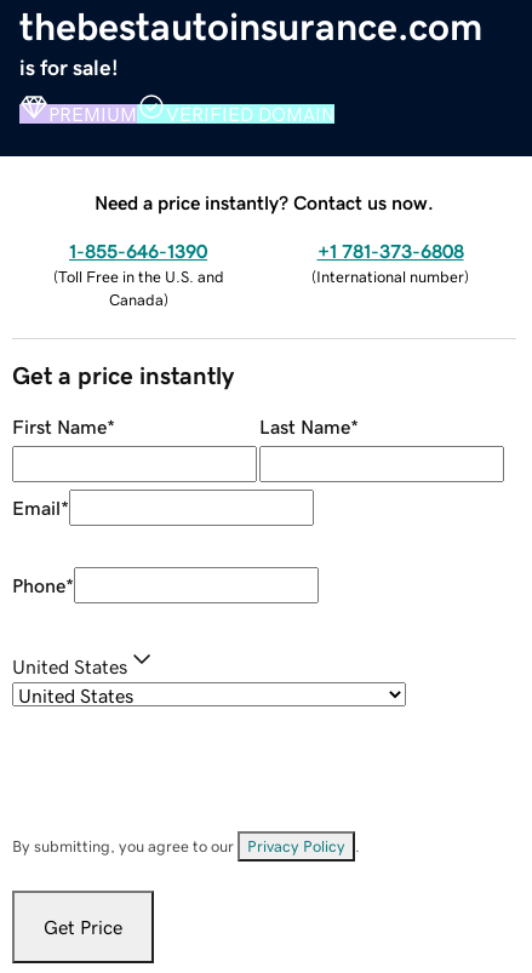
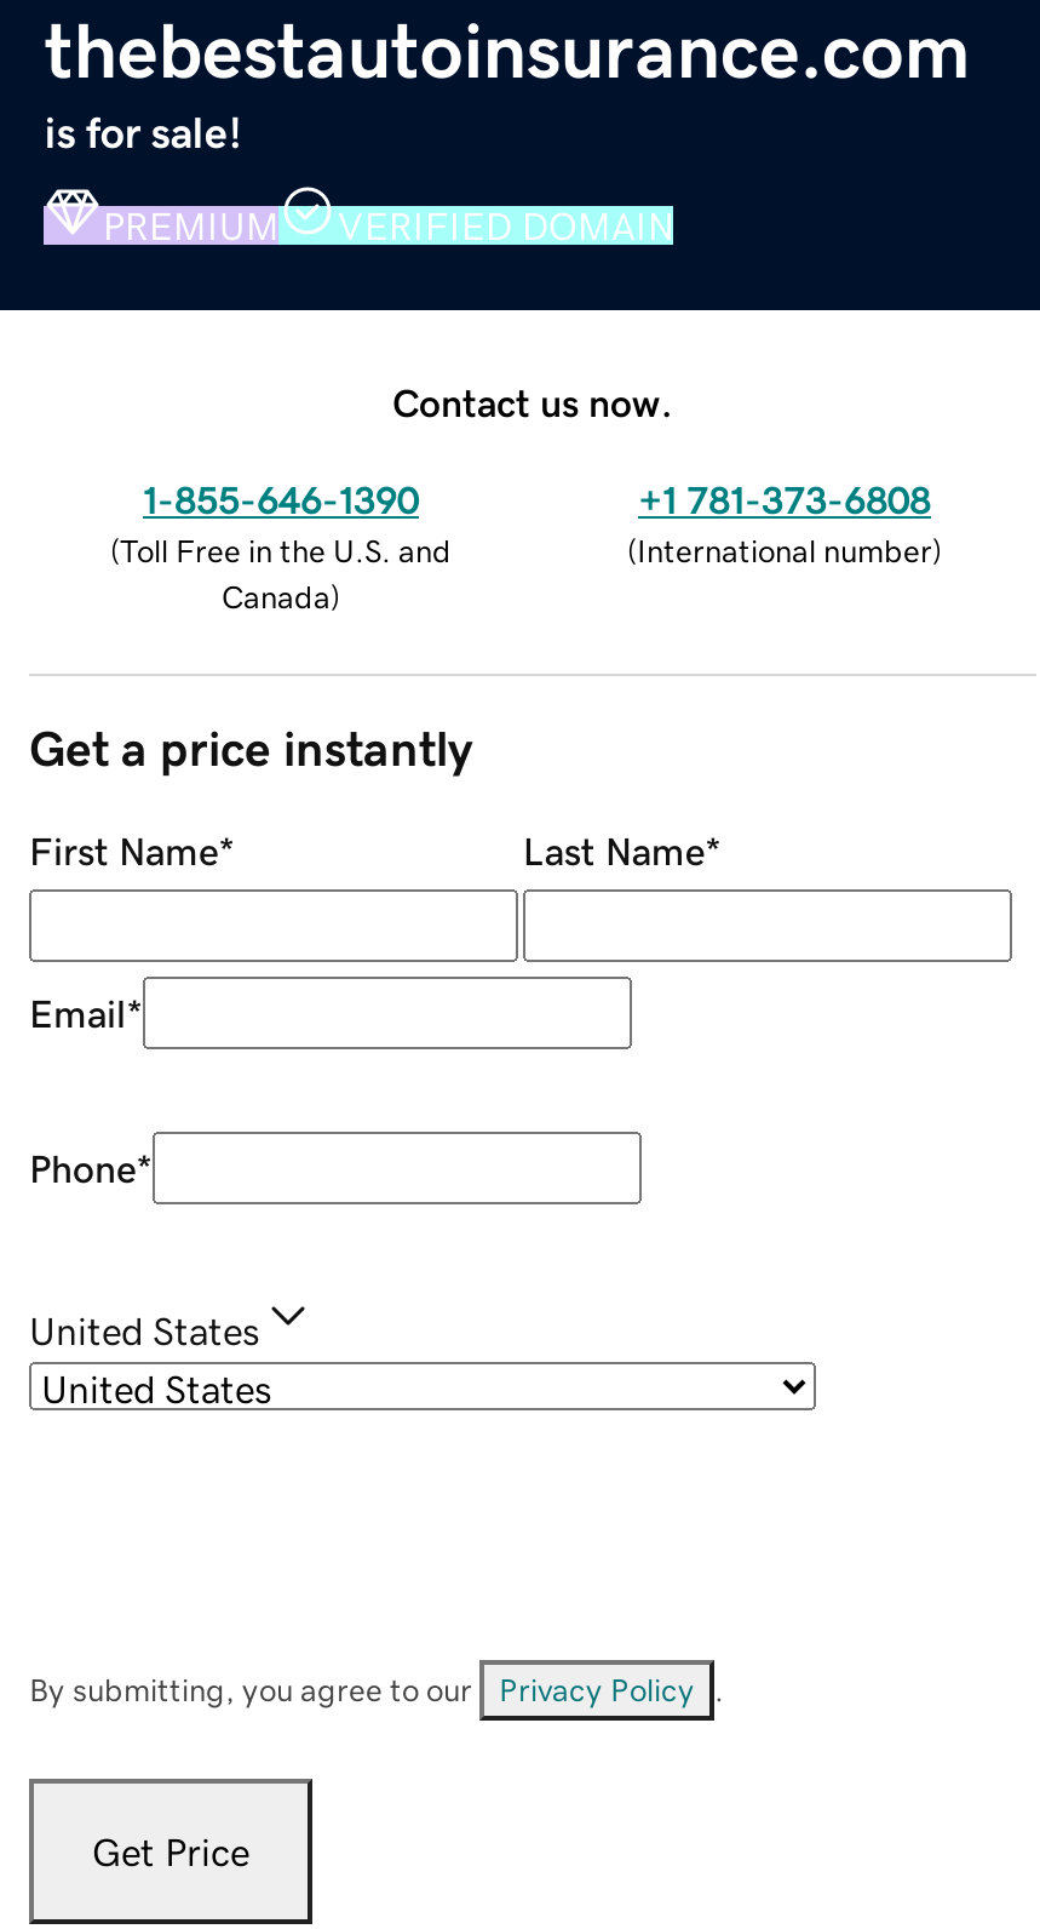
[95,192,434,212] Need a price instantly? Contact us now. -> [392,382,673,421] Contact us now.

